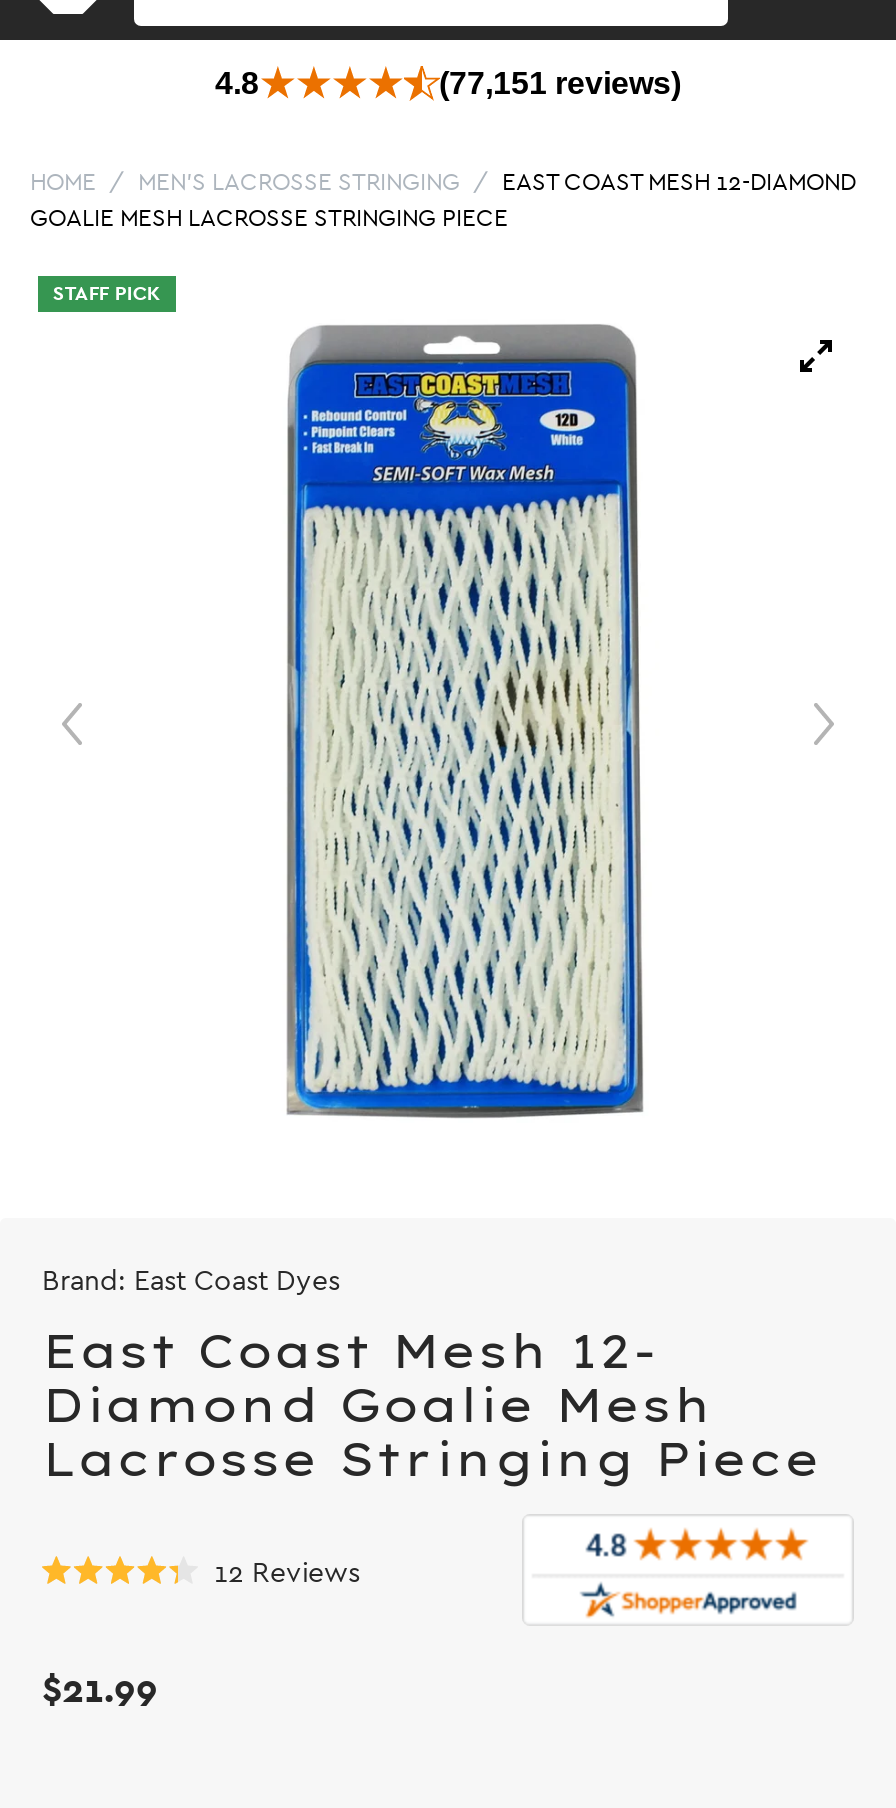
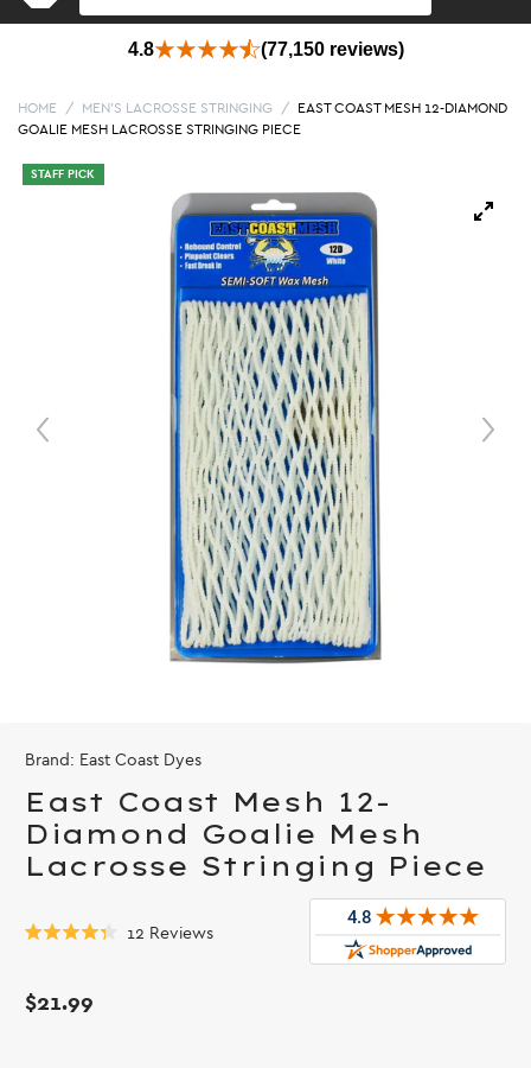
[439,66,681,100] (77,151 reviews) -> [260,39,404,59] (77,150 reviews)

